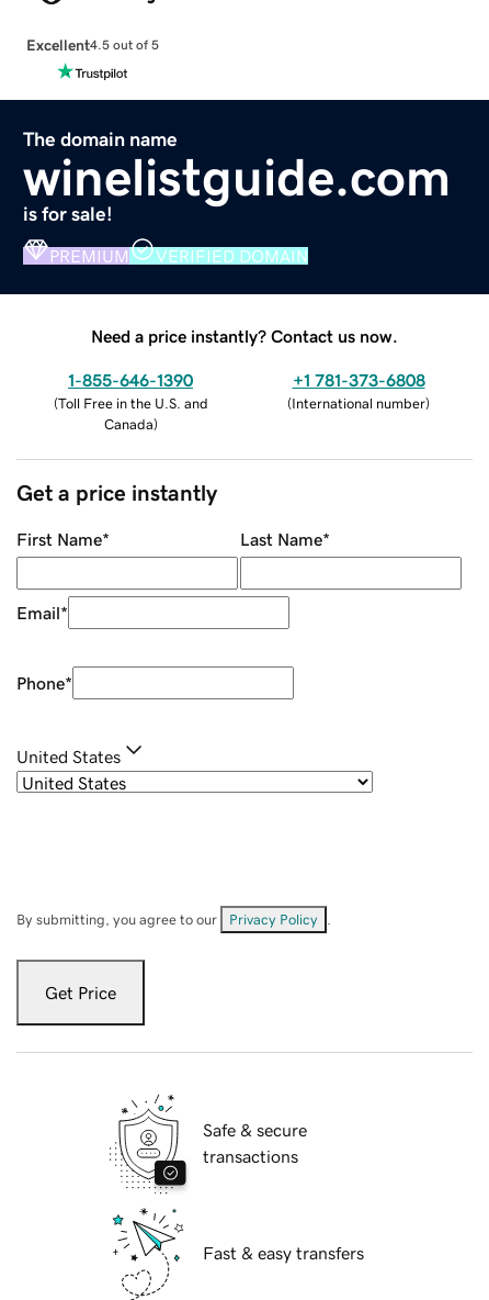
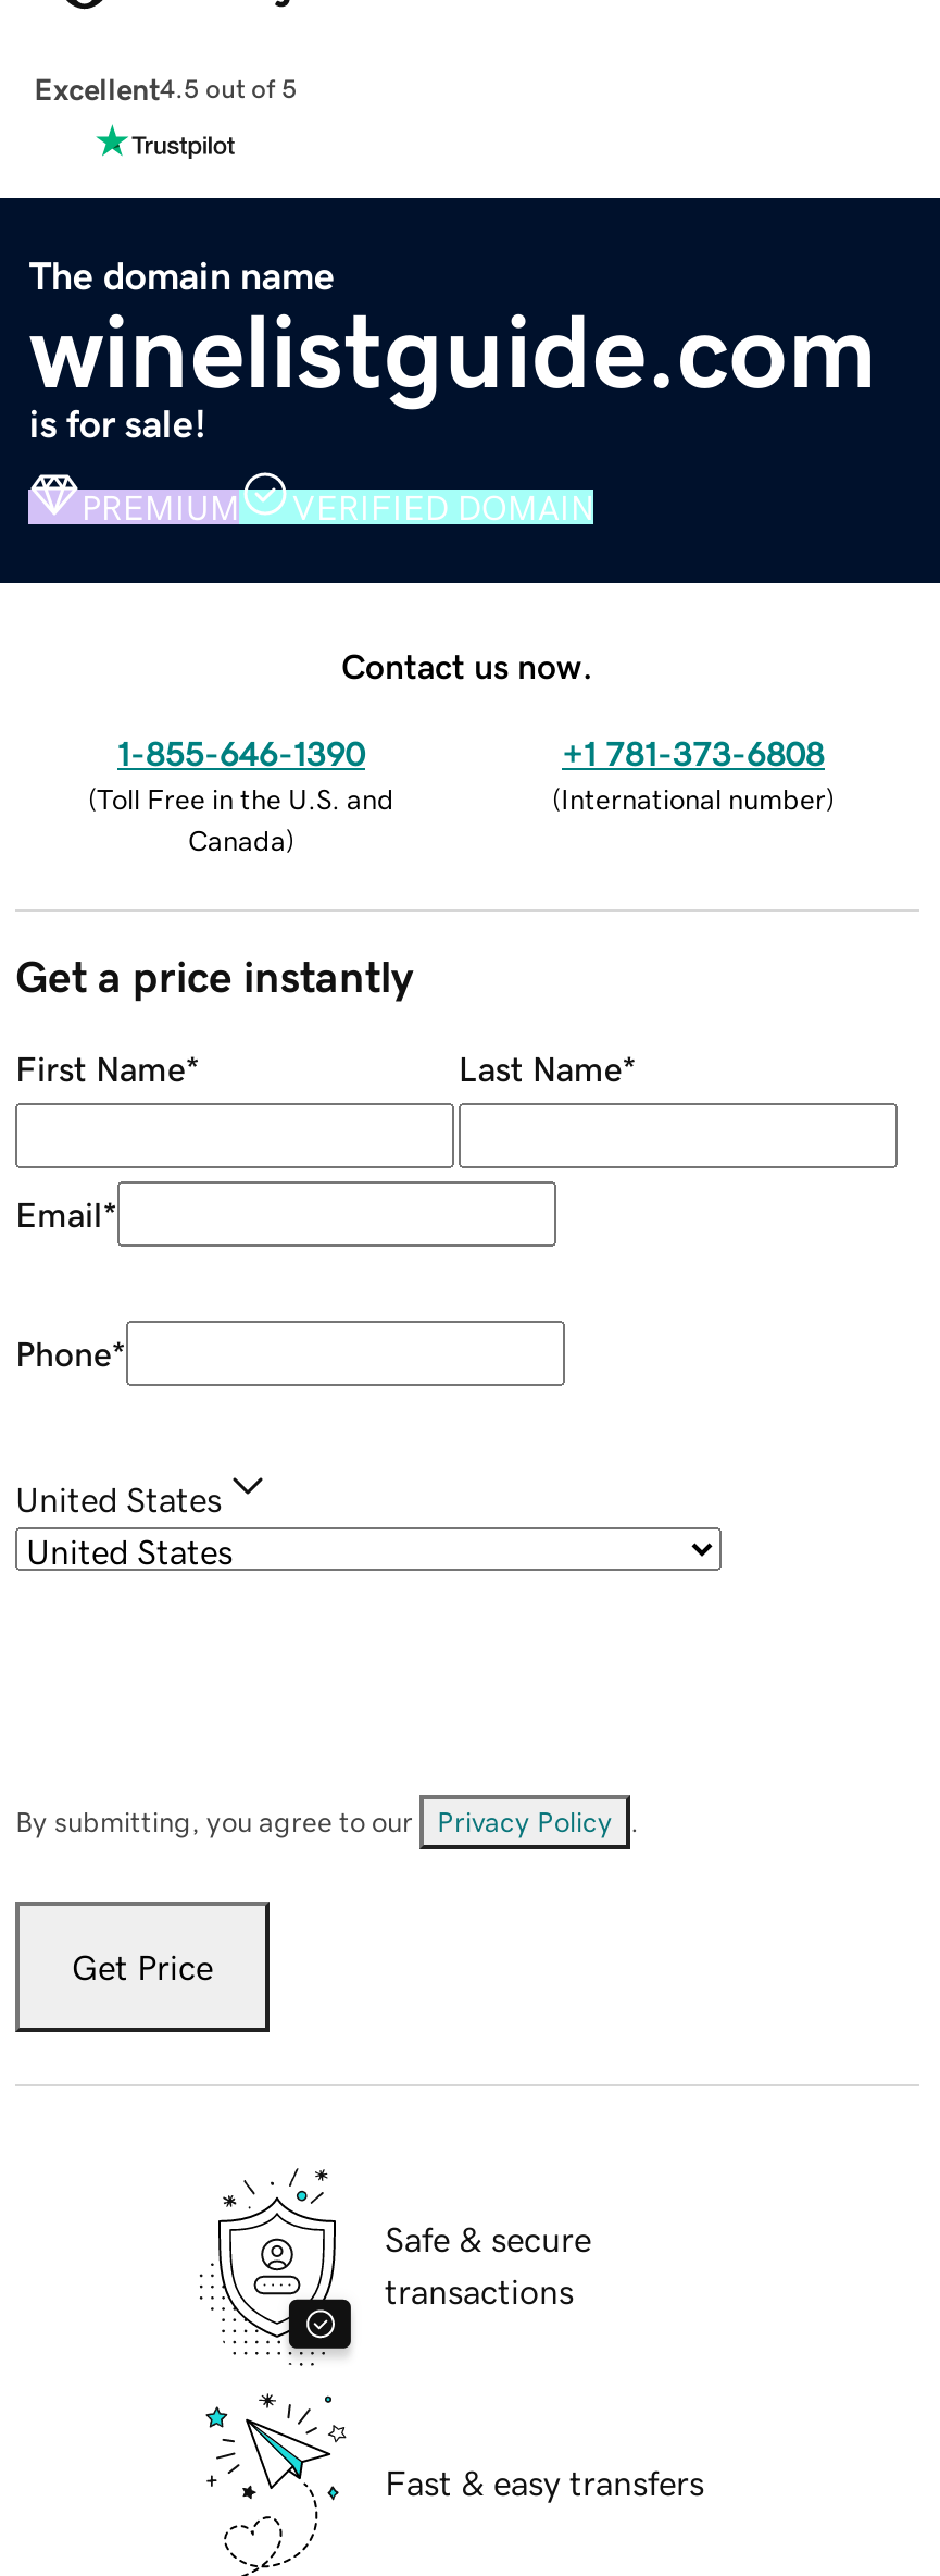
[91,327,398,344] Need a price instantly? Contact us now. -> [341,647,593,682] Contact us now.

